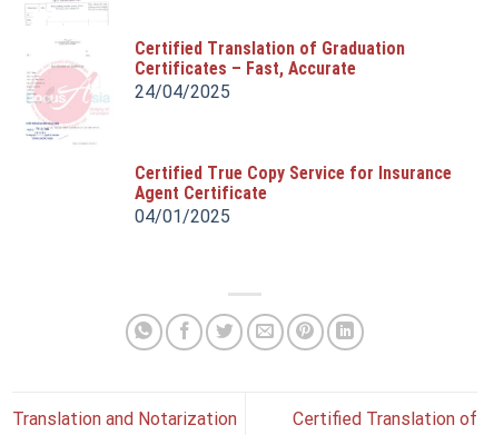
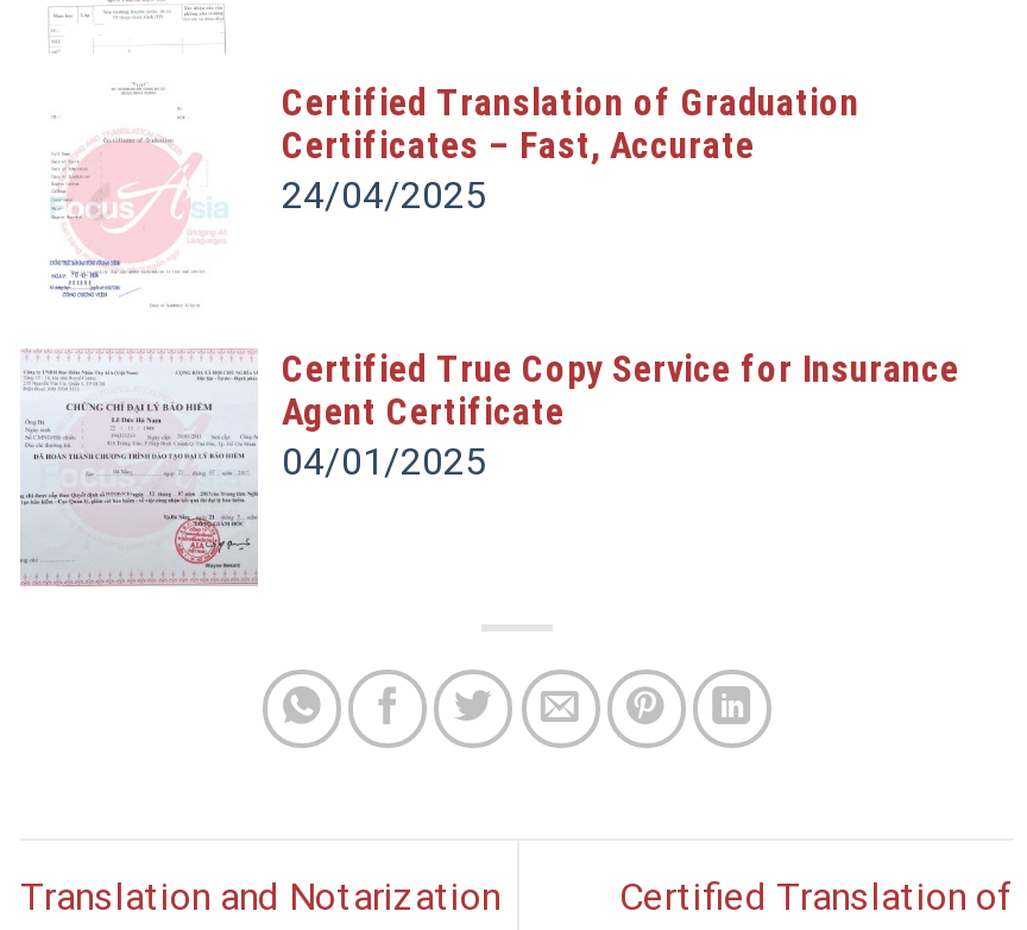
none -> [18,347,260,590] [image]

